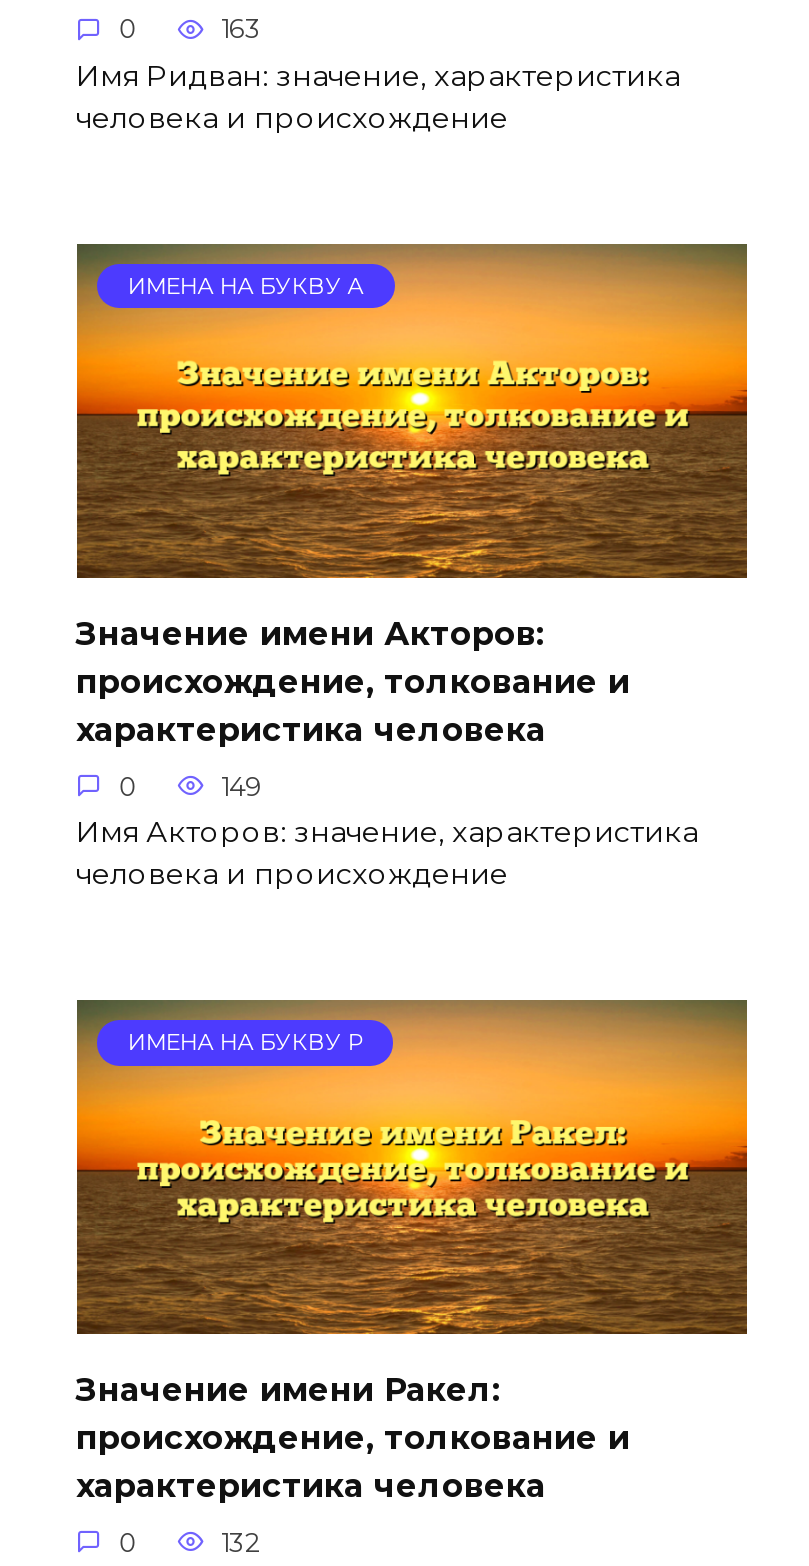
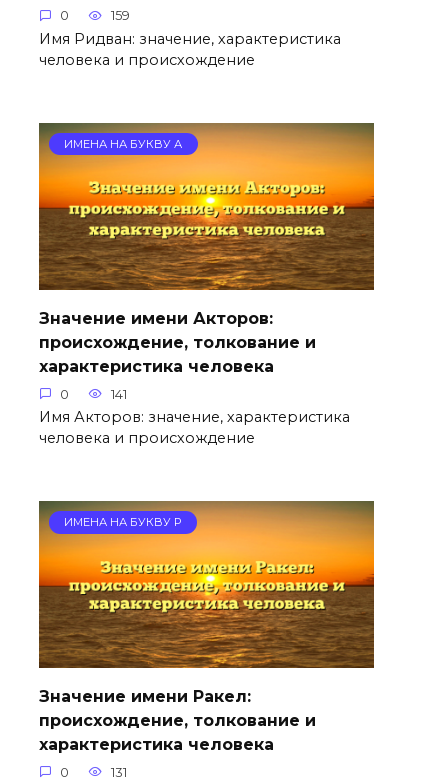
[221,15,261,45] 163 -> [111,8,130,23] 159
[221,771,261,801] 149 -> [111,387,127,402] 141
[221,1528,259,1558] 132 -> [111,765,127,780] 131

